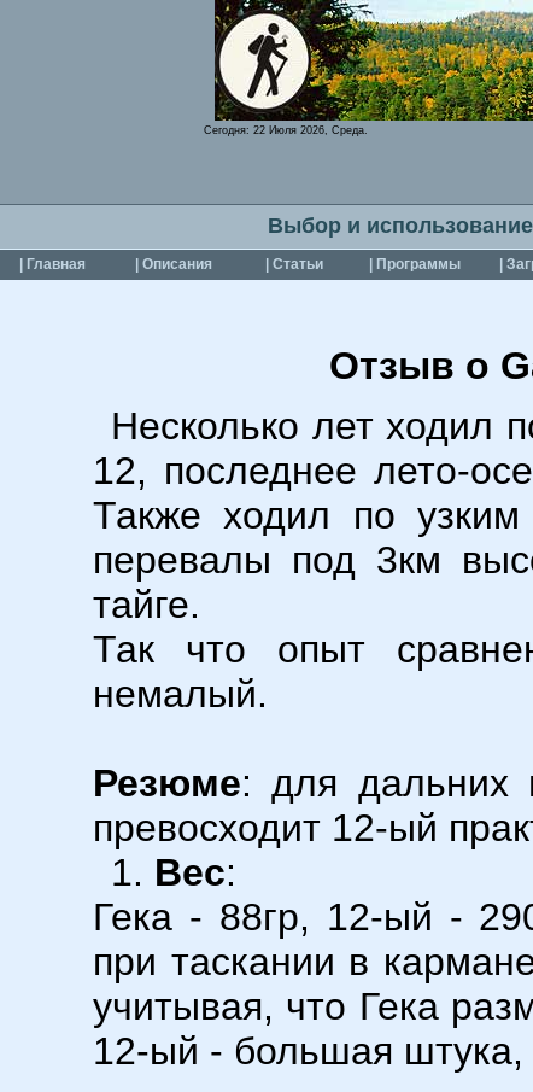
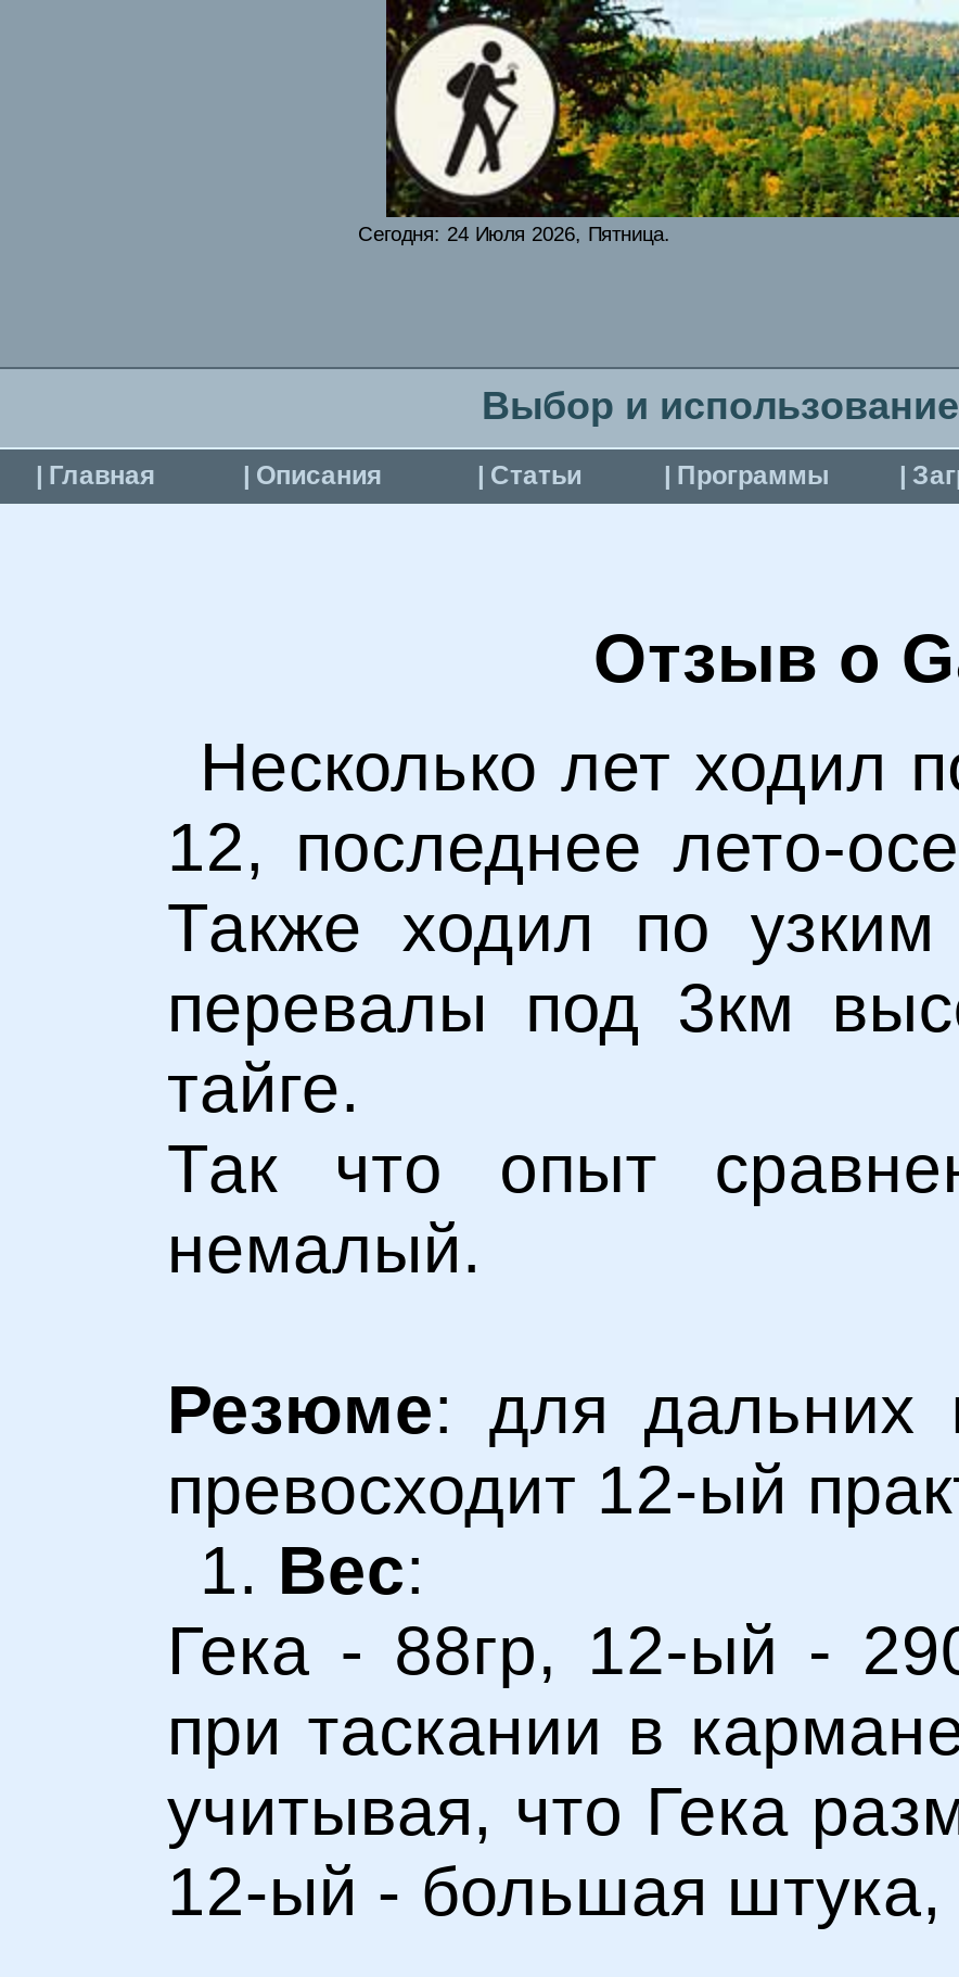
[204,124,368,136] Сегодня: 22 Июля 2026, Среда. -> [358,224,670,245] Сегодня: 24 Июля 2026, Пятница.

